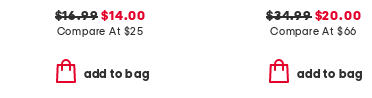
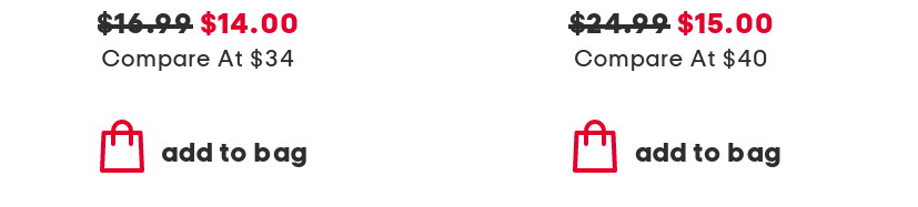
[266,10,361,37] $34.99 $20.00 | Compare At $66 -> [569,12,775,72] $24.99 $15.00 | Compare At $40
[57,26,144,37] Compare At $25 -> [101,47,295,72] Compare At $34

